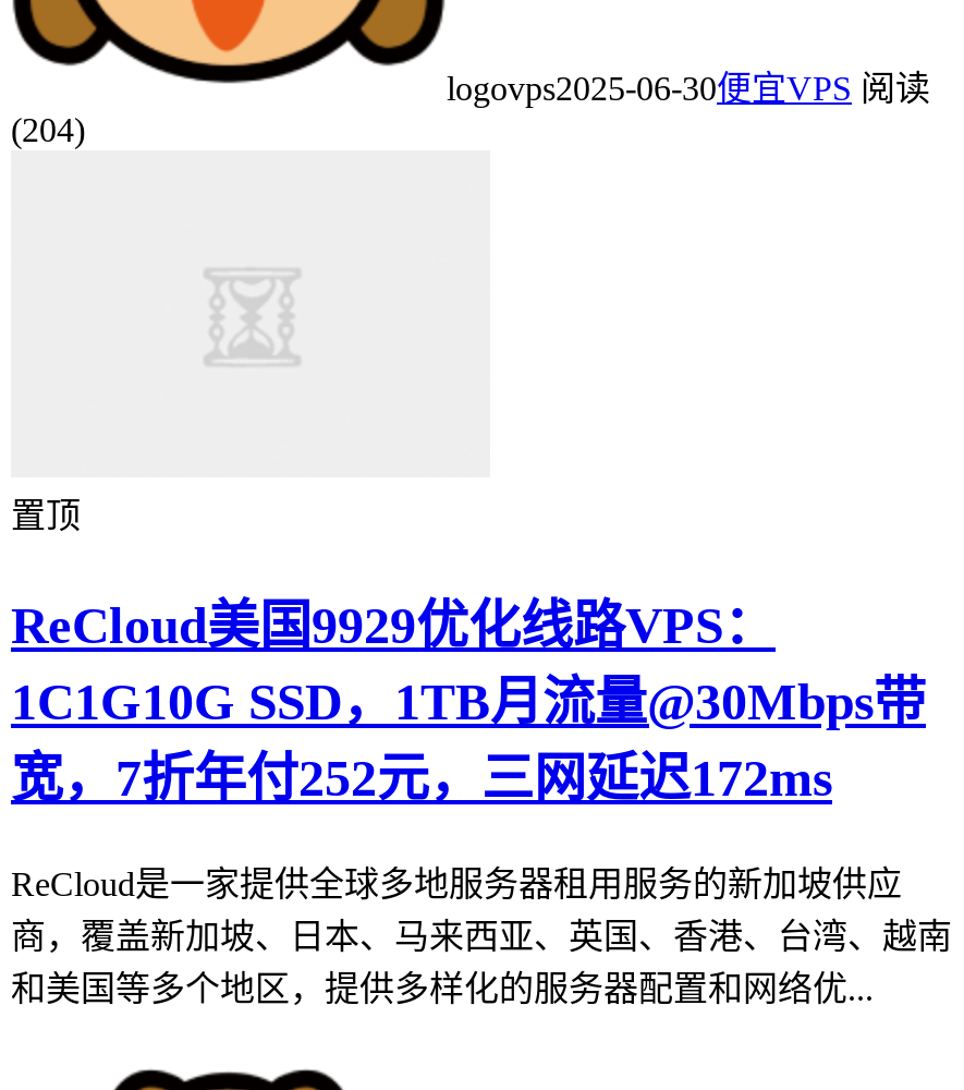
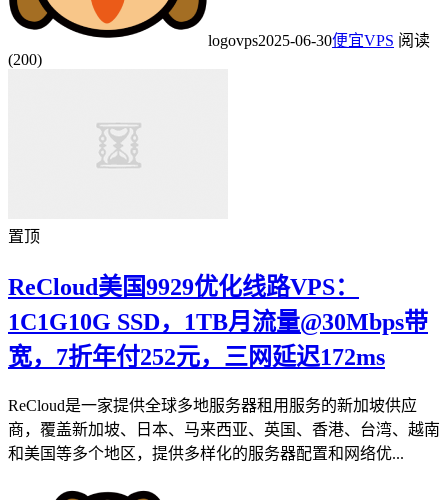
[11,111,85,148] (204) -> [8,51,42,68] (200)

